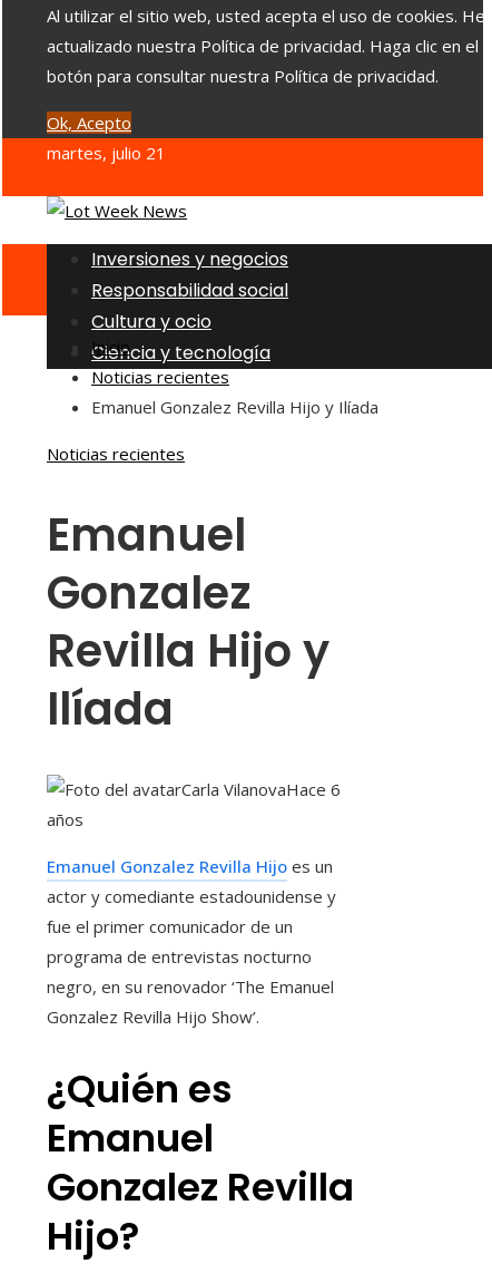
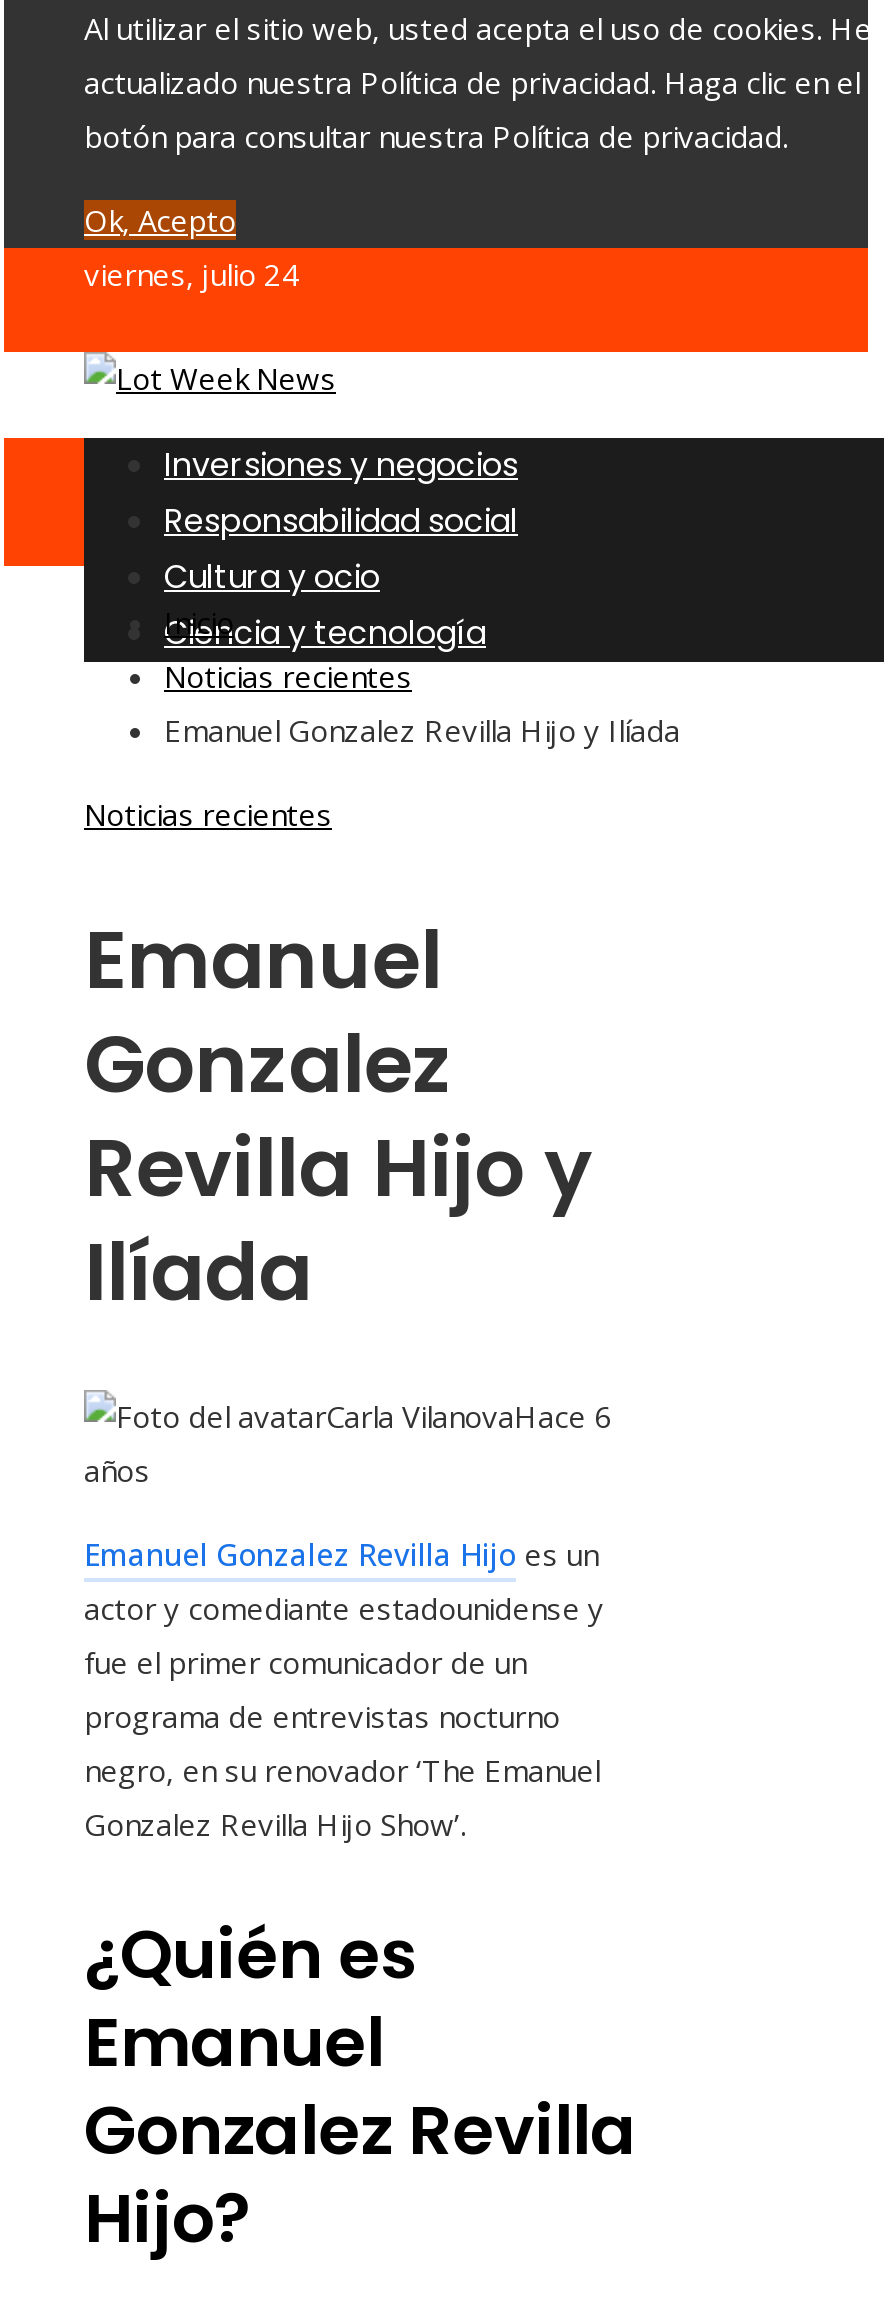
[47,142,166,164] martes, julio 21 -> [84,254,300,294] viernes, julio 24

